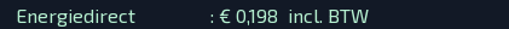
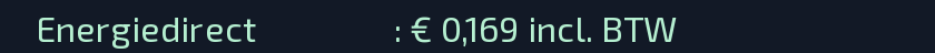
[210,3,369,26] : € 0,198 incl. BTW -> [394,6,677,48] : € 0,169 incl. BTW

